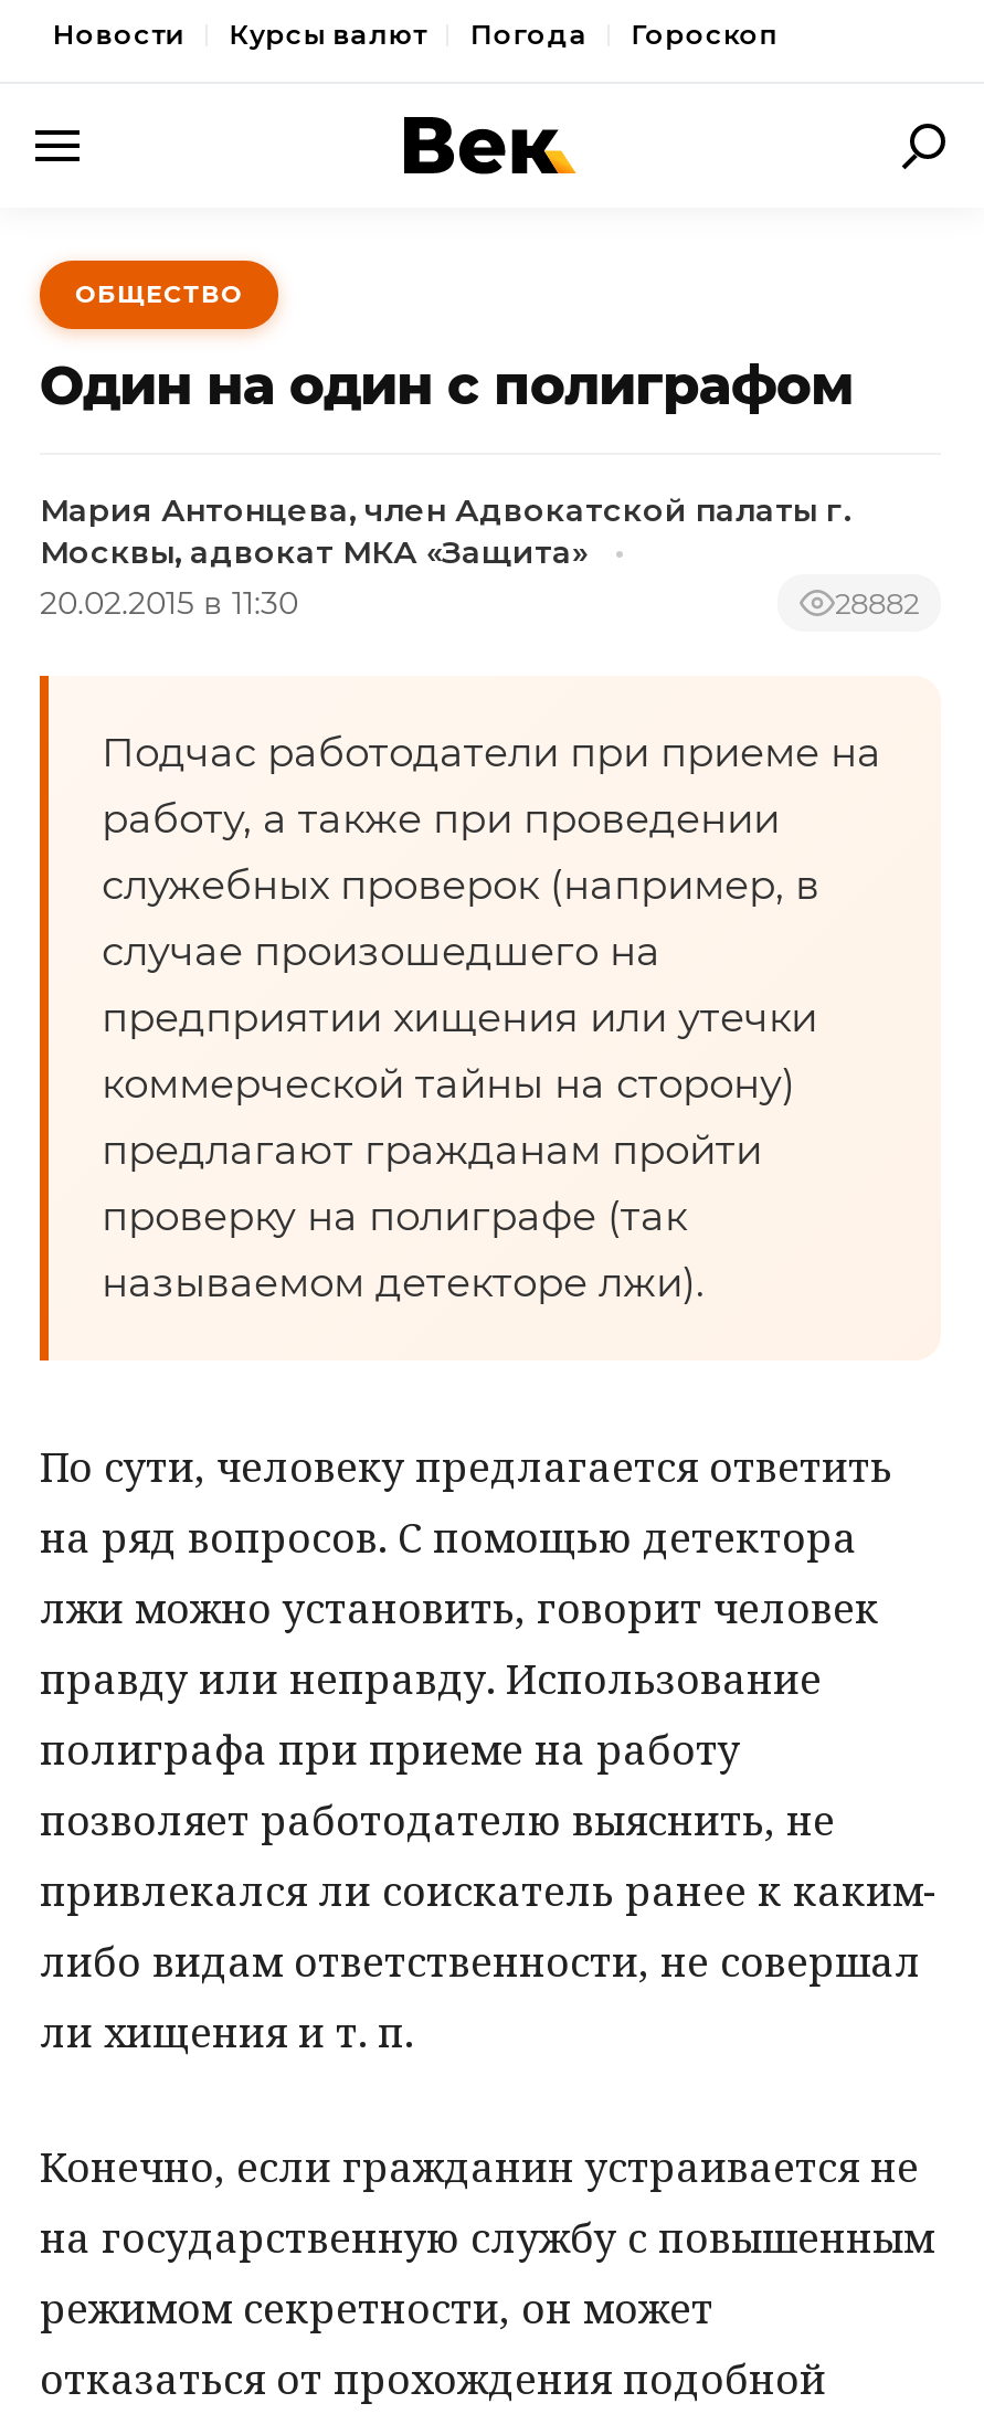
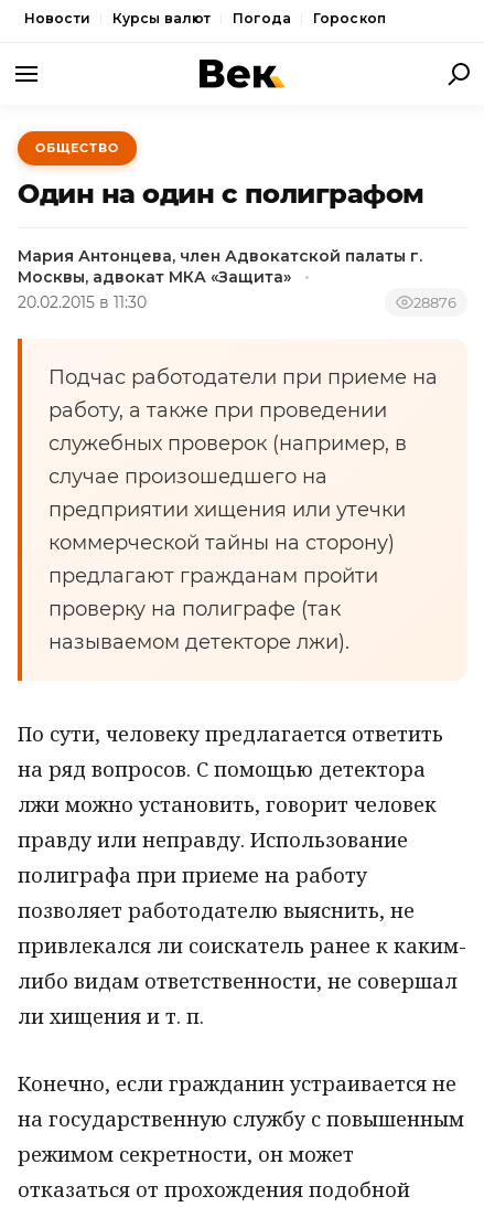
[835,585,919,621] 28882 -> [413,293,456,311] 28876

